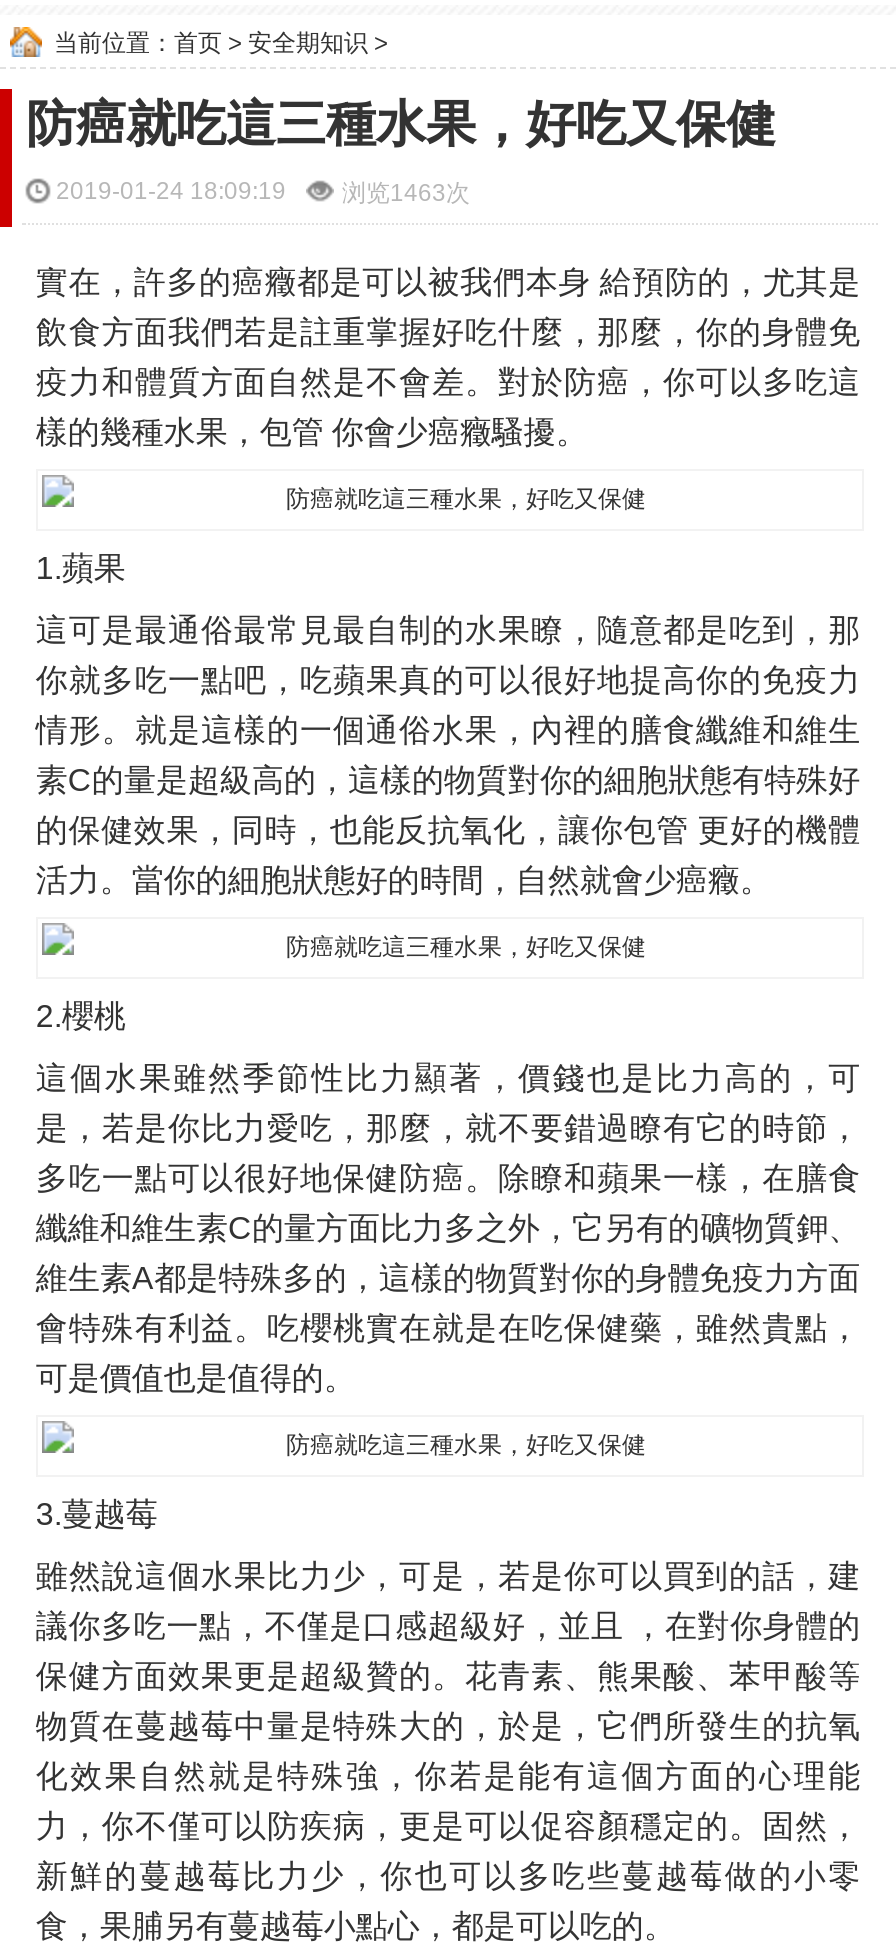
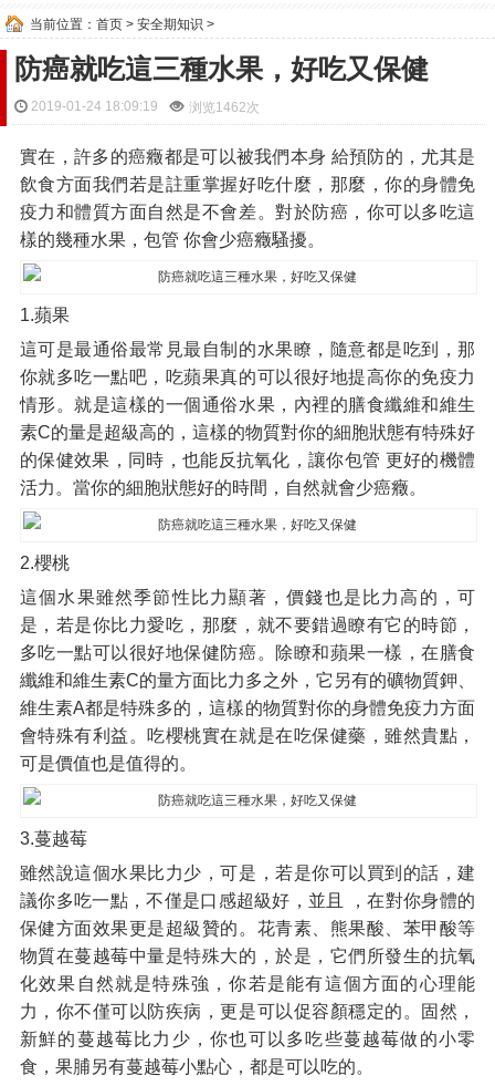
[56,177,470,207] 2019-01-24 18:09:19 浏览1463次 -> [31,99,260,115] 2019-01-24 18:09:19 浏览1462次

